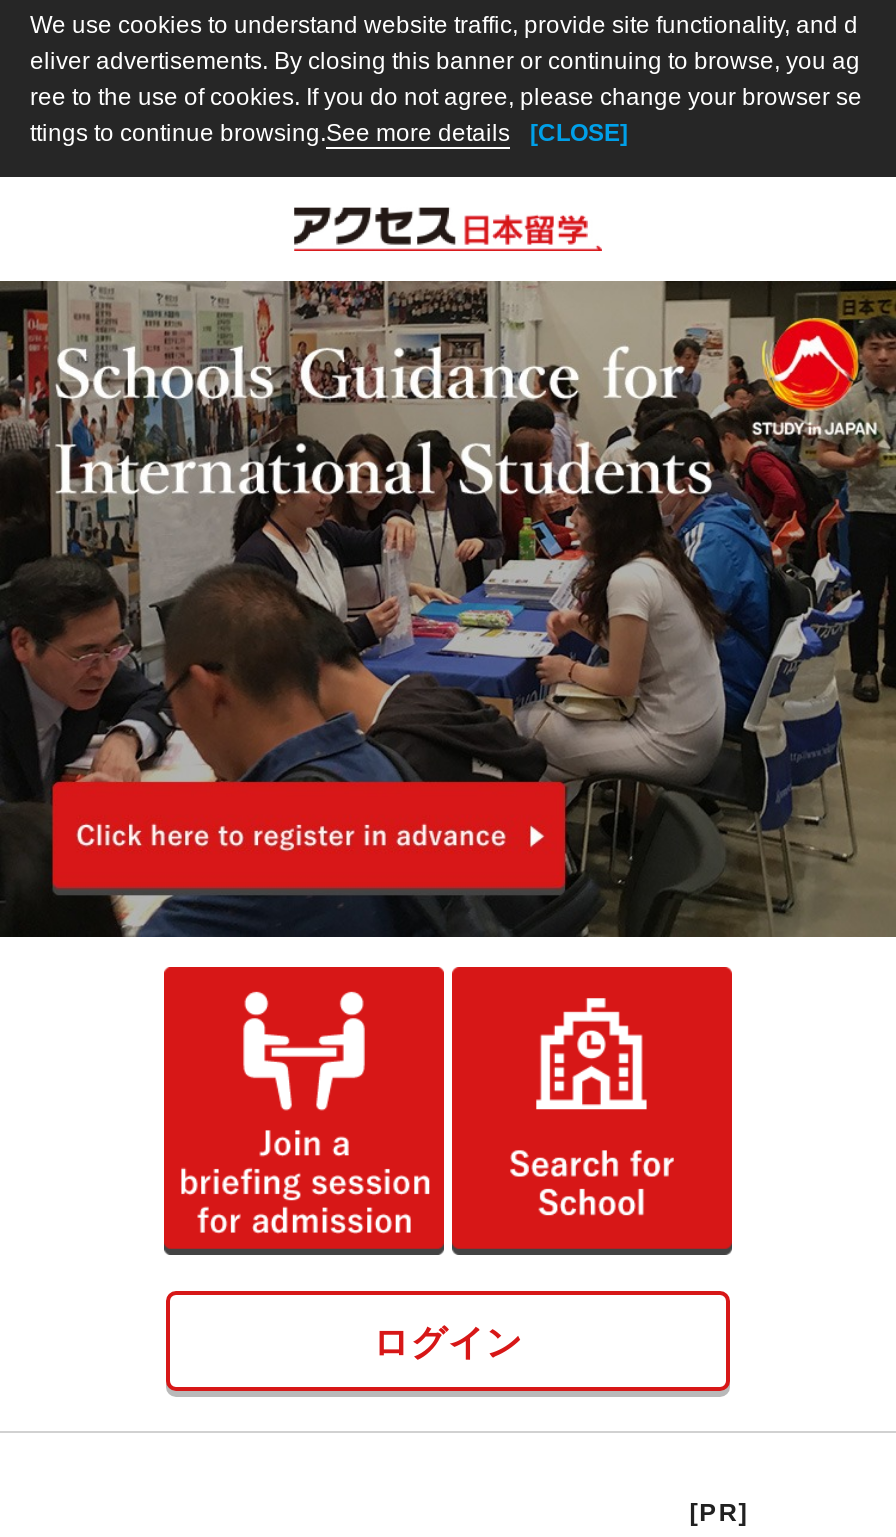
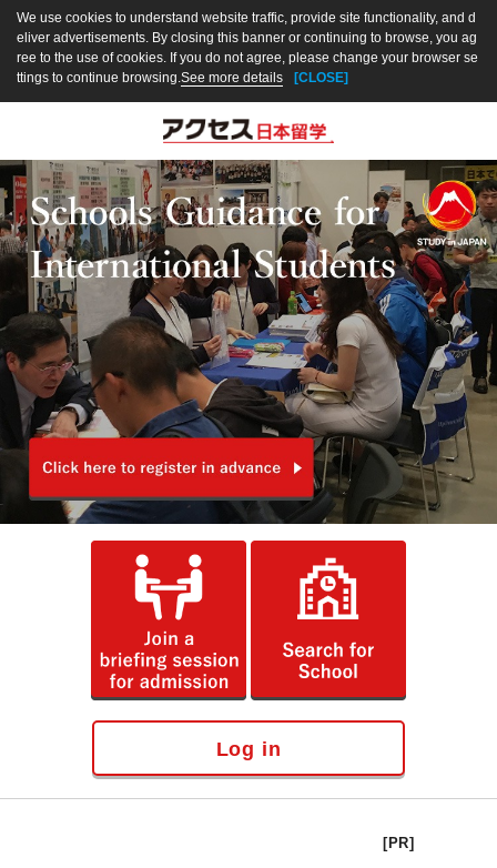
[373,1322,523,1362] ログイン -> [216,738,281,760] Log in

